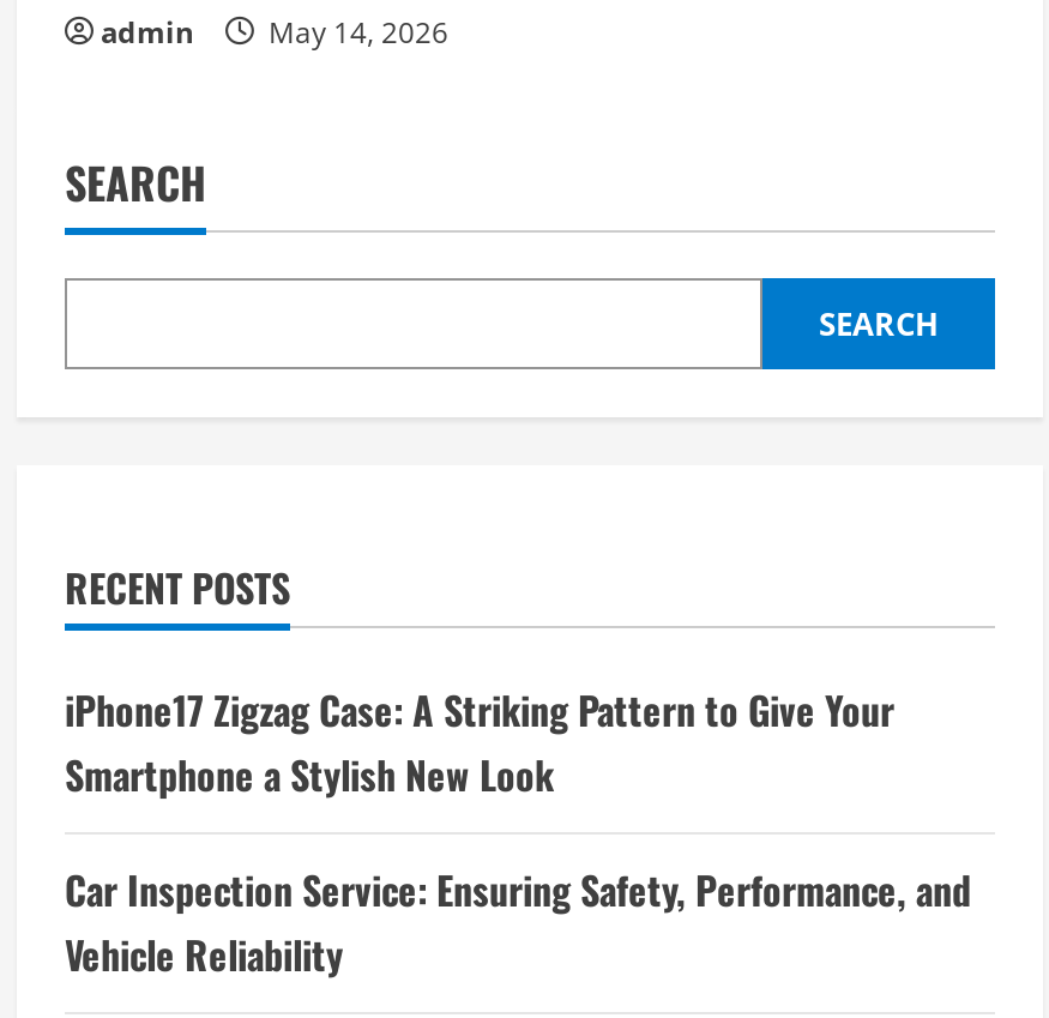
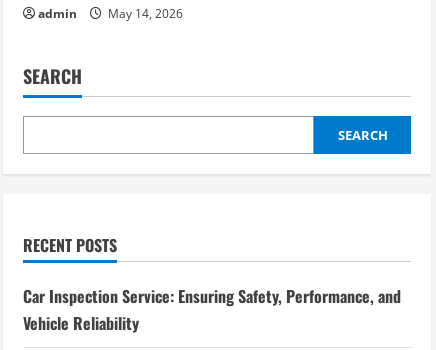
[65,681,894,803] iPhone17 Zigzag Case: A Striking Pattern to Give Your | Smartphone a Stylish New Look -> none

